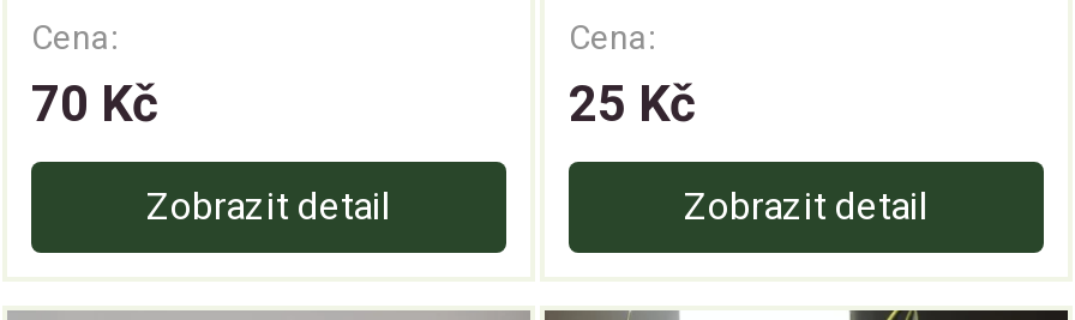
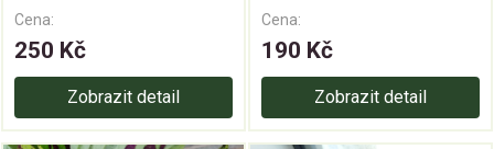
[31,76,158,134] 70 Kč -> [14,38,86,64] 250 Kč
[569,76,696,134] 25 Kč -> [261,38,333,64] 190 Kč

